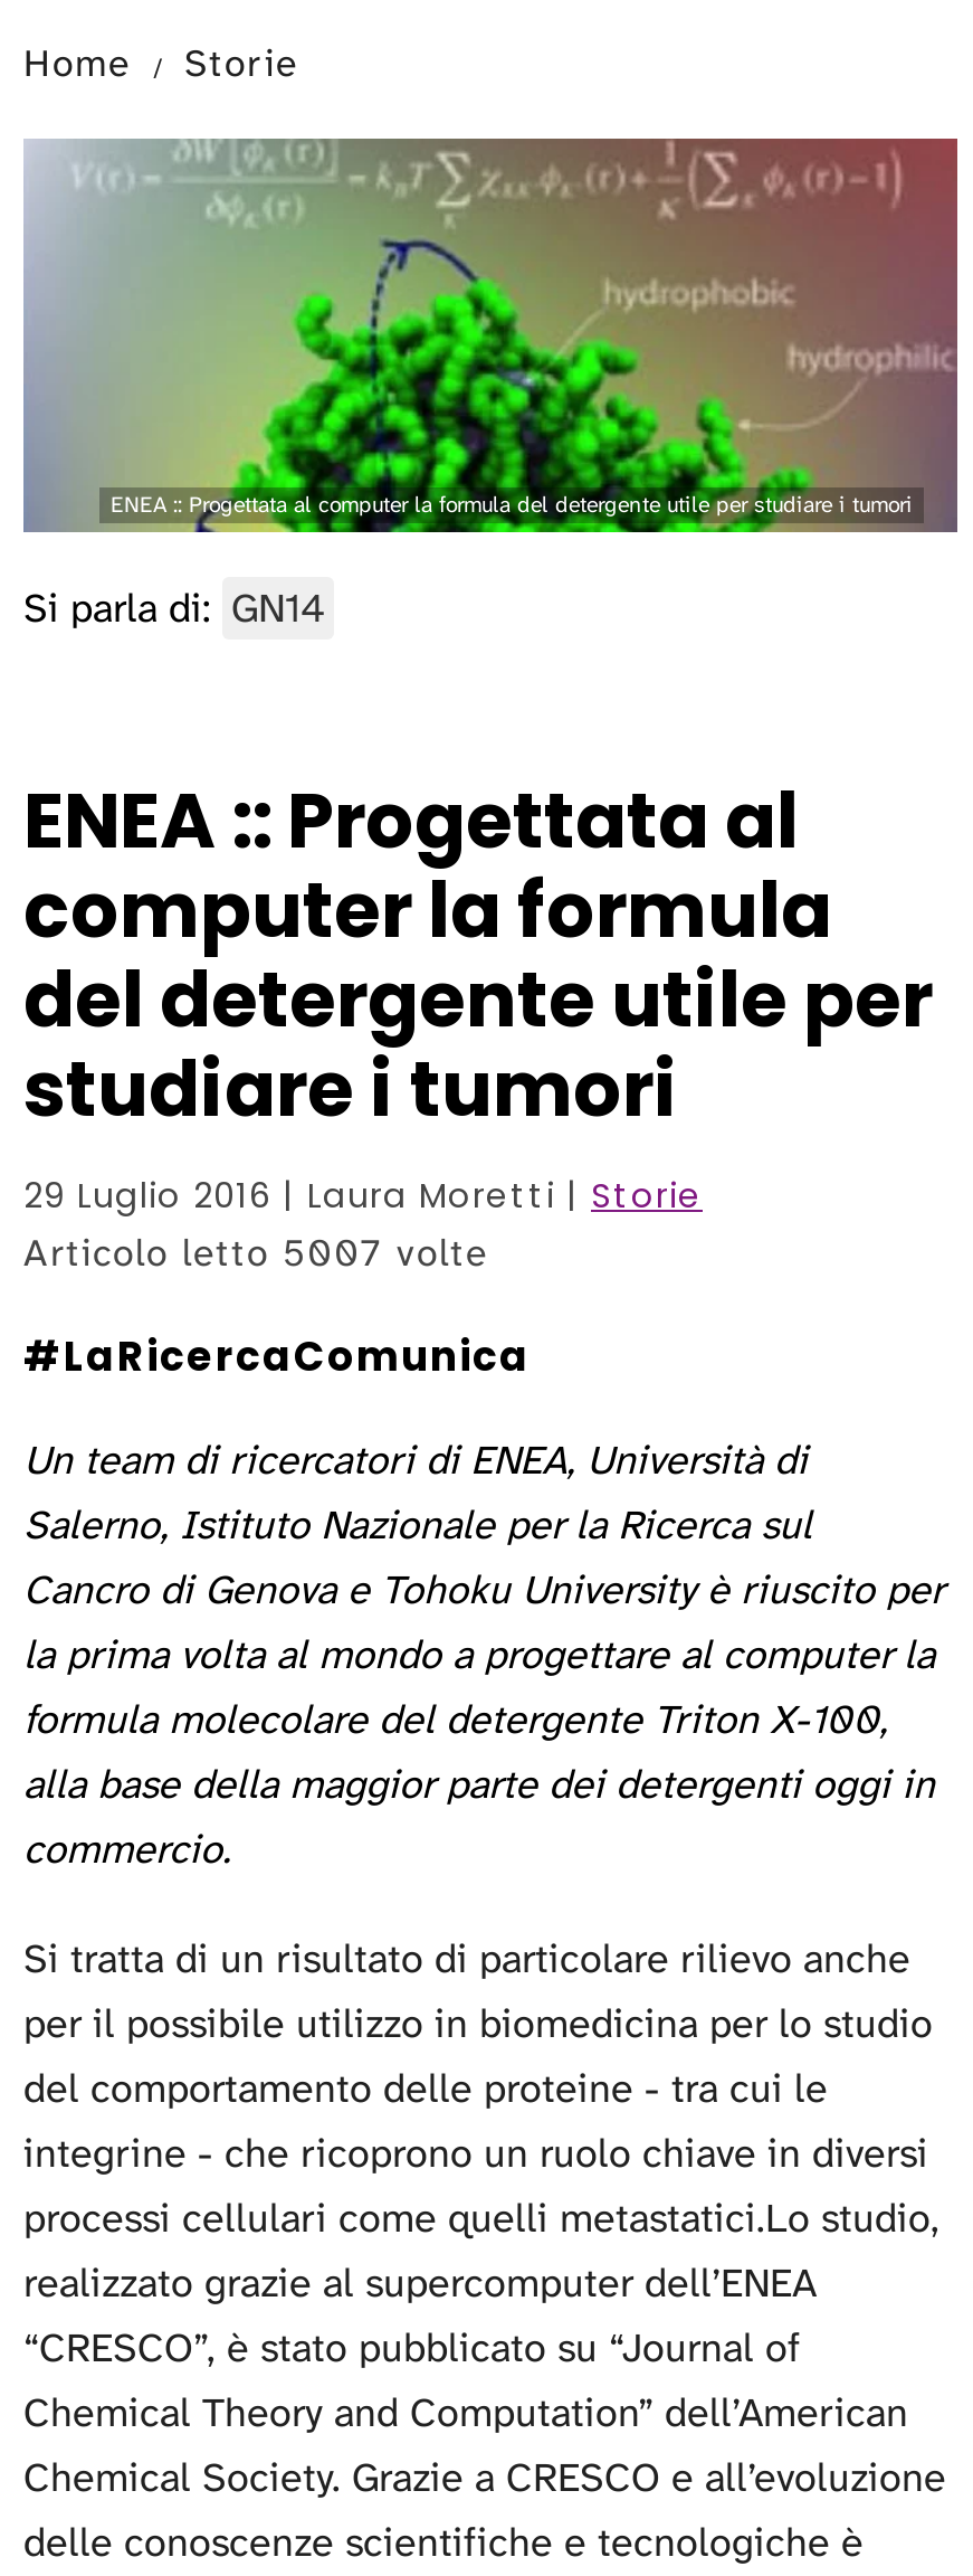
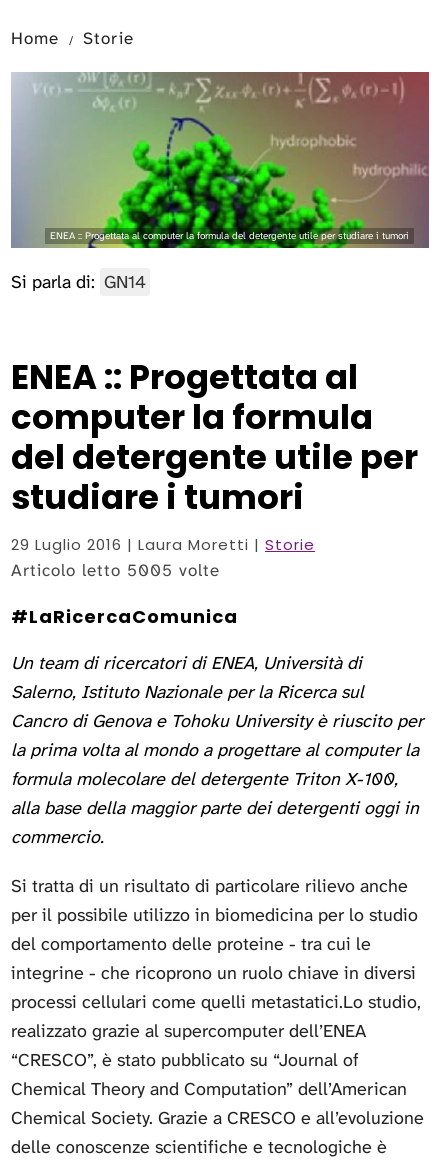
[23,1228,488,1277] Articolo letto 5007 volte -> [11,559,220,581] Articolo letto 5005 volte

